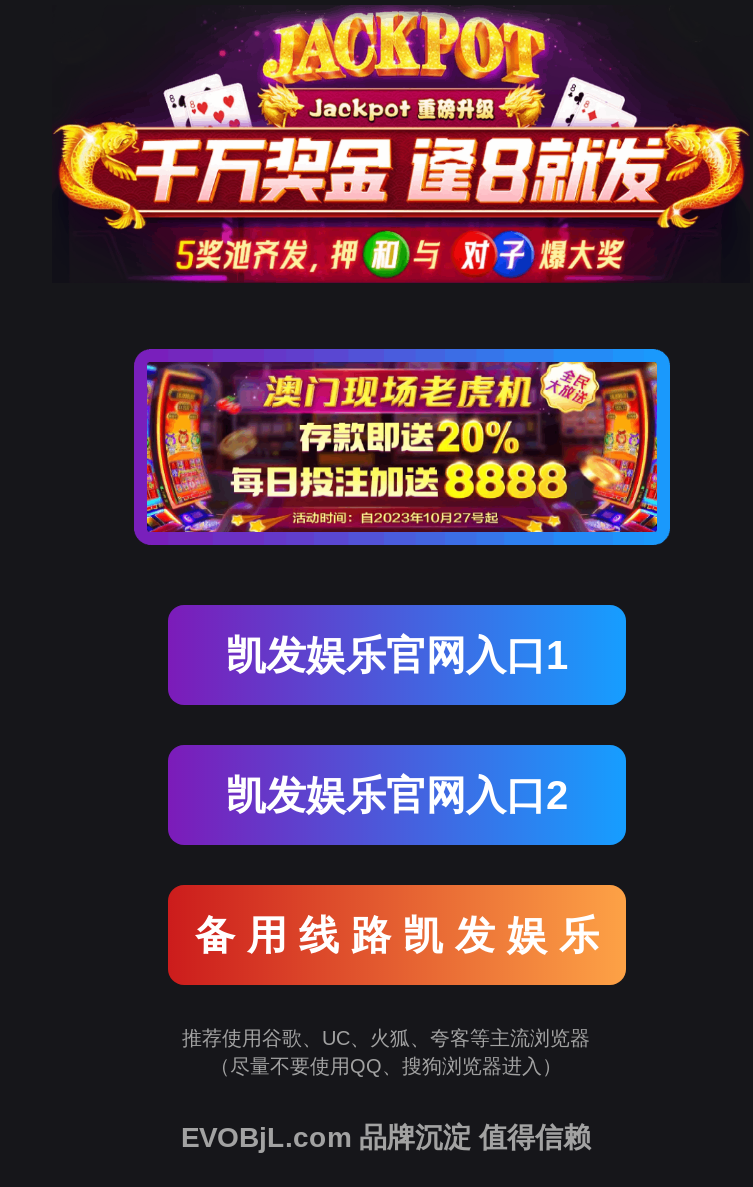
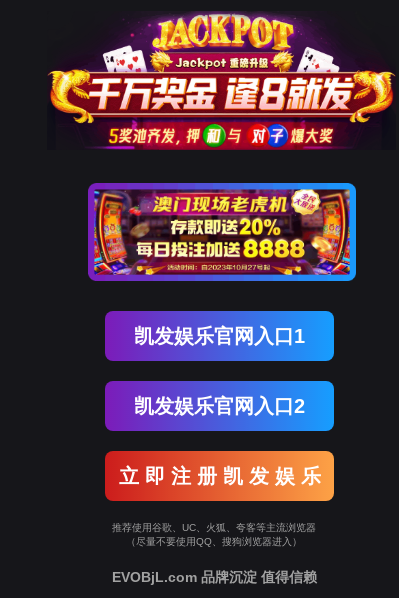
[195,913,599,957] 备 用 线 路 凯 发 娱 乐 -> [118,465,320,487] 立 即 注 册 凯 发 娱 乐

